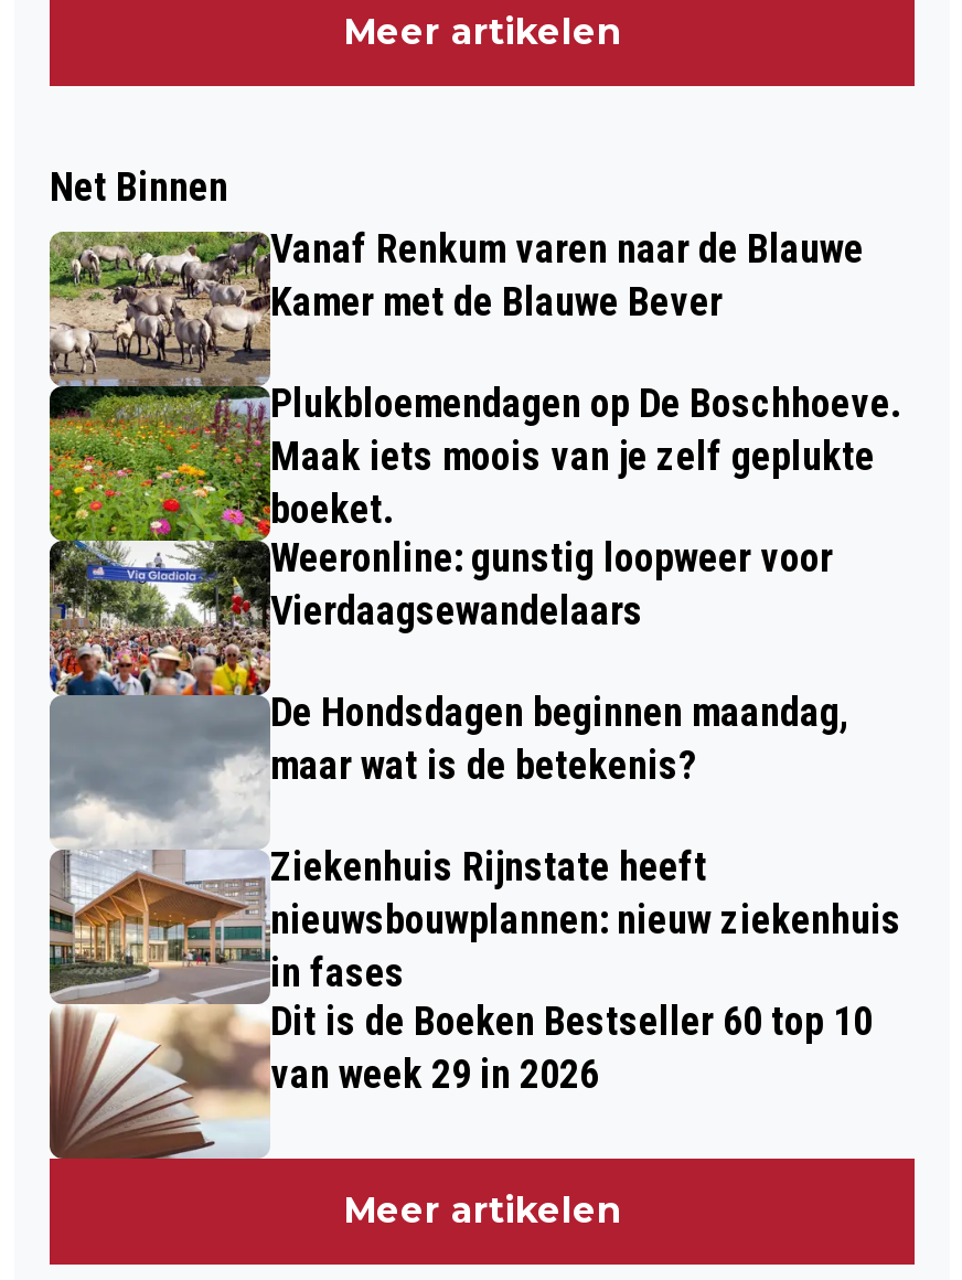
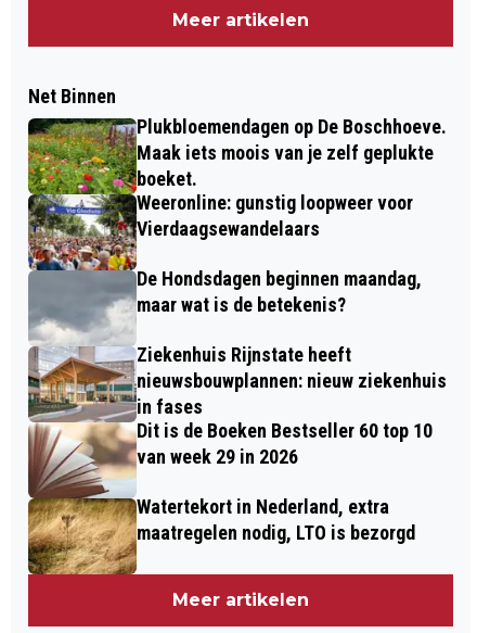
[47,225,864,387] [image] | Vanaf Renkum varen naar de Blauwe | Kamer met de Blauwe Bever -> none
moved [270,380,901,1097] -> [137,116,447,469]: Plukbloemendagen op De Boschhoeve. | Maak iets moois van je zelf geplukte | boeket. | ... | Dit is de Boeken Bestseller 60 top 10 | van week 29 in 2026
none -> [28,496,415,575] [image] | Watertekort in Nederland, extra | maatregelen nodig, LTO is bezorgd

